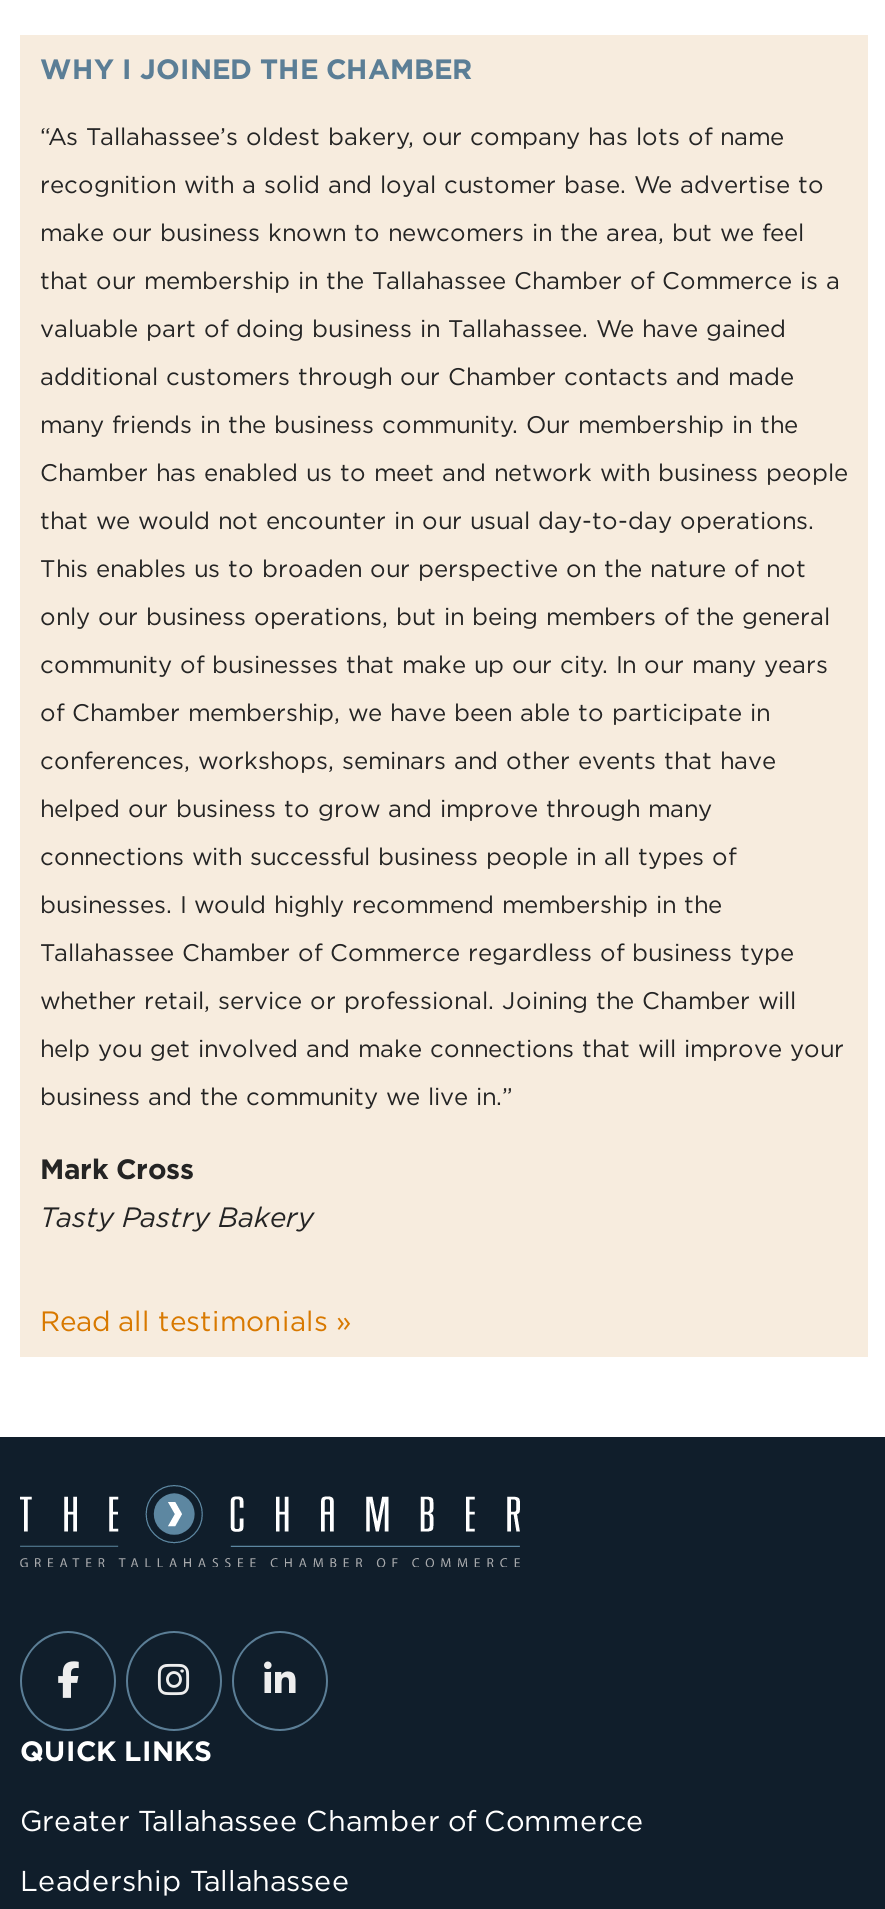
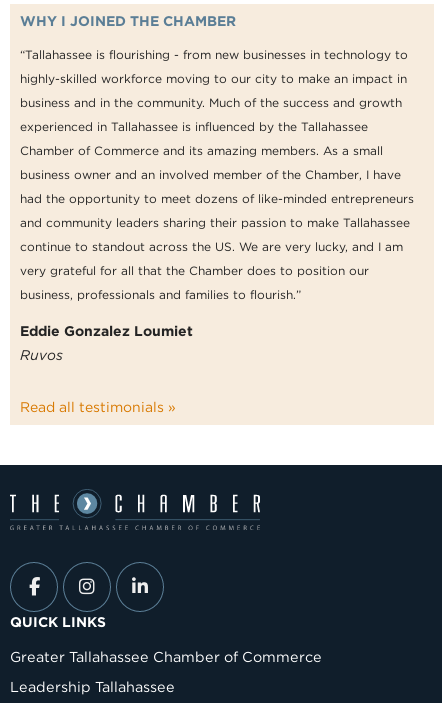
[40,121,848,1233] “As Tallahassee’s oldest bakery, our company has lots of name | recognition with a solid and loyal customer base. We advertise to | make our business known to newcomers in the area, but we feel | that our membership in the Tallahassee Chamber of Commerce is a | valuable part of doing business in Tallahassee. We have gained | additional customers through our Chamber contacts and made | many friends in the business community. Our membership in the | Chamber has enabled us to meet and network with business people | that we would not encounter in our usual day-to-day operations. | This enables us to broaden our perspective on the nature of not | only our business operations, but in being members of the general | community of businesses that make up our city. In our many years | of Chamber membership, we have been able to participate in | conferences, workshops, seminars and other events that have | helped our business to grow and improve through many | connections with successful business people in all types of | businesses. I would highly recommend membership in the | Tallahassee Chamber of Commerce regardless of business type | whether retail, service or professional. Joining the Chamber will | help you get involved and make connections that will improve your | business and the community we live in.” | Mark Cross | Tasty Pastry Bakery -> [20,47,414,363] “Tallahassee is flourishing - from new businesses in technology to | highly-skilled workforce moving to our city to make an impact in | business and in the community. Much of the success and growth | experienced in Tallahassee is influenced by the Tallahassee | Chamber of Commerce and its amazing members. As a small | business owner and an involved member of the Chamber, I have | had the opportunity to meet dozens of like-minded entrepreneurs | and community leaders sharing their passion to make Tallahassee | continue to standout across the US. We are very lucky, and I am | very grateful for all that the Chamber does to position our | business, professionals and families to flourish.” | Eddie Gonzalez Loumiet | Ruvos

